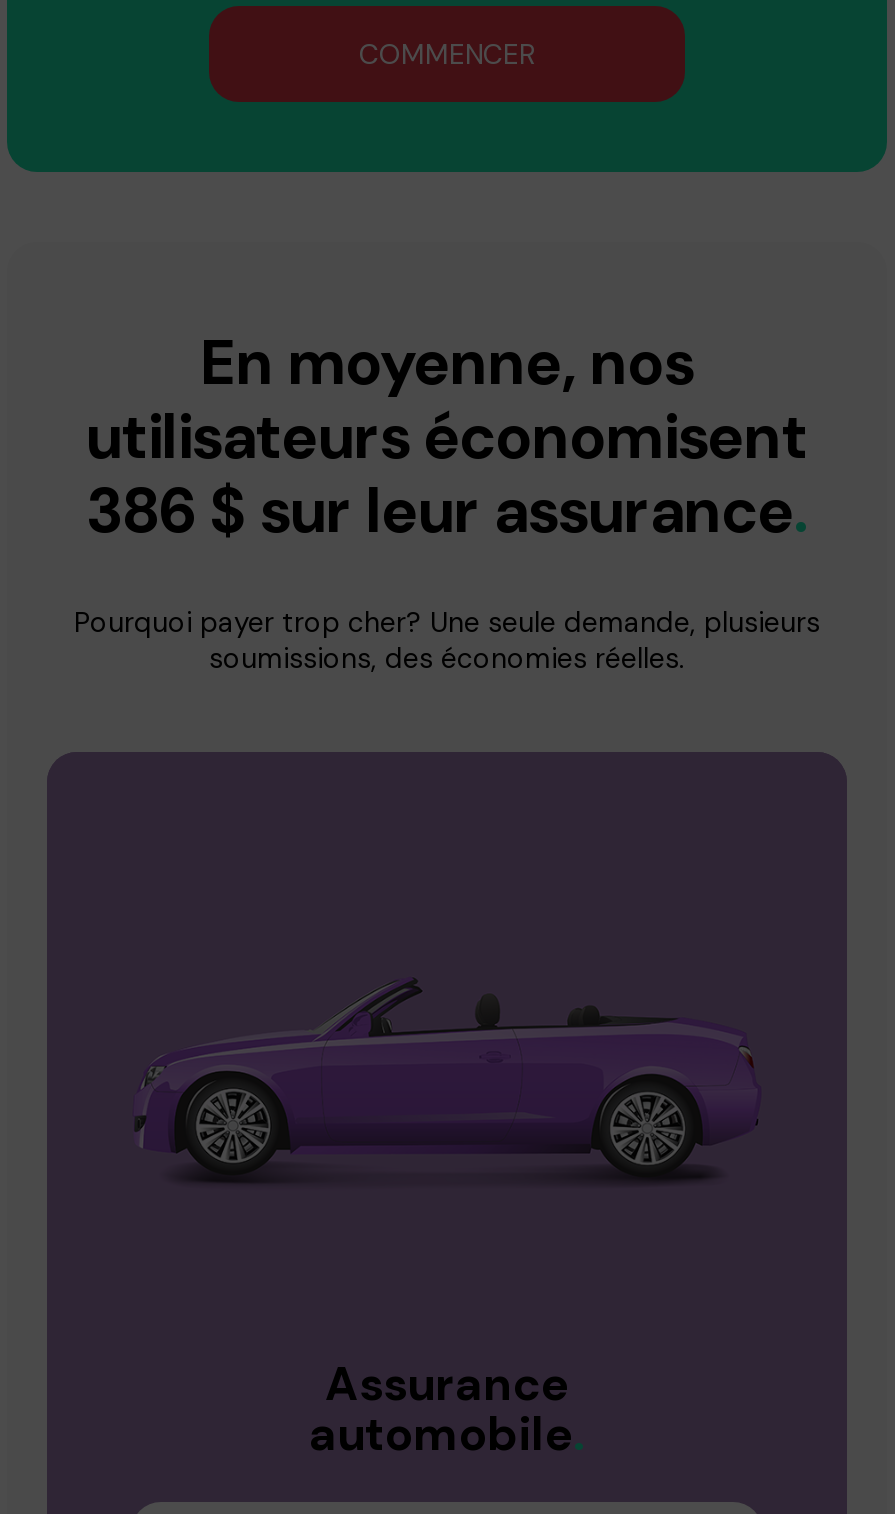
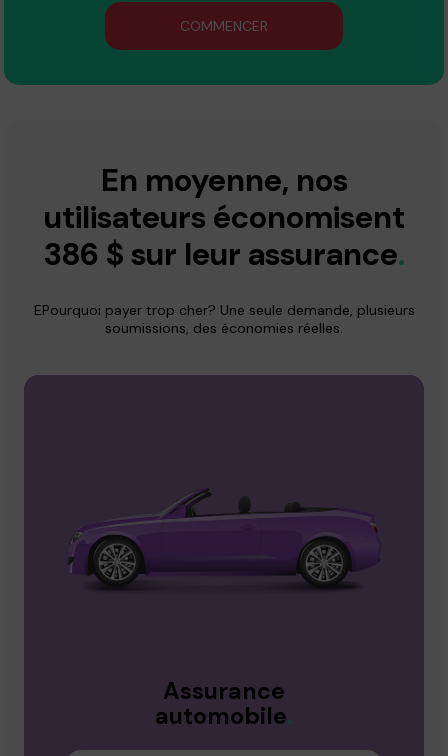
[74,605,820,641] Pourquoi payer trop cher? Une seule demande, plusieurs -> [33,301,414,319] EPourquoi payer trop cher? Une seule demande, plusieurs

